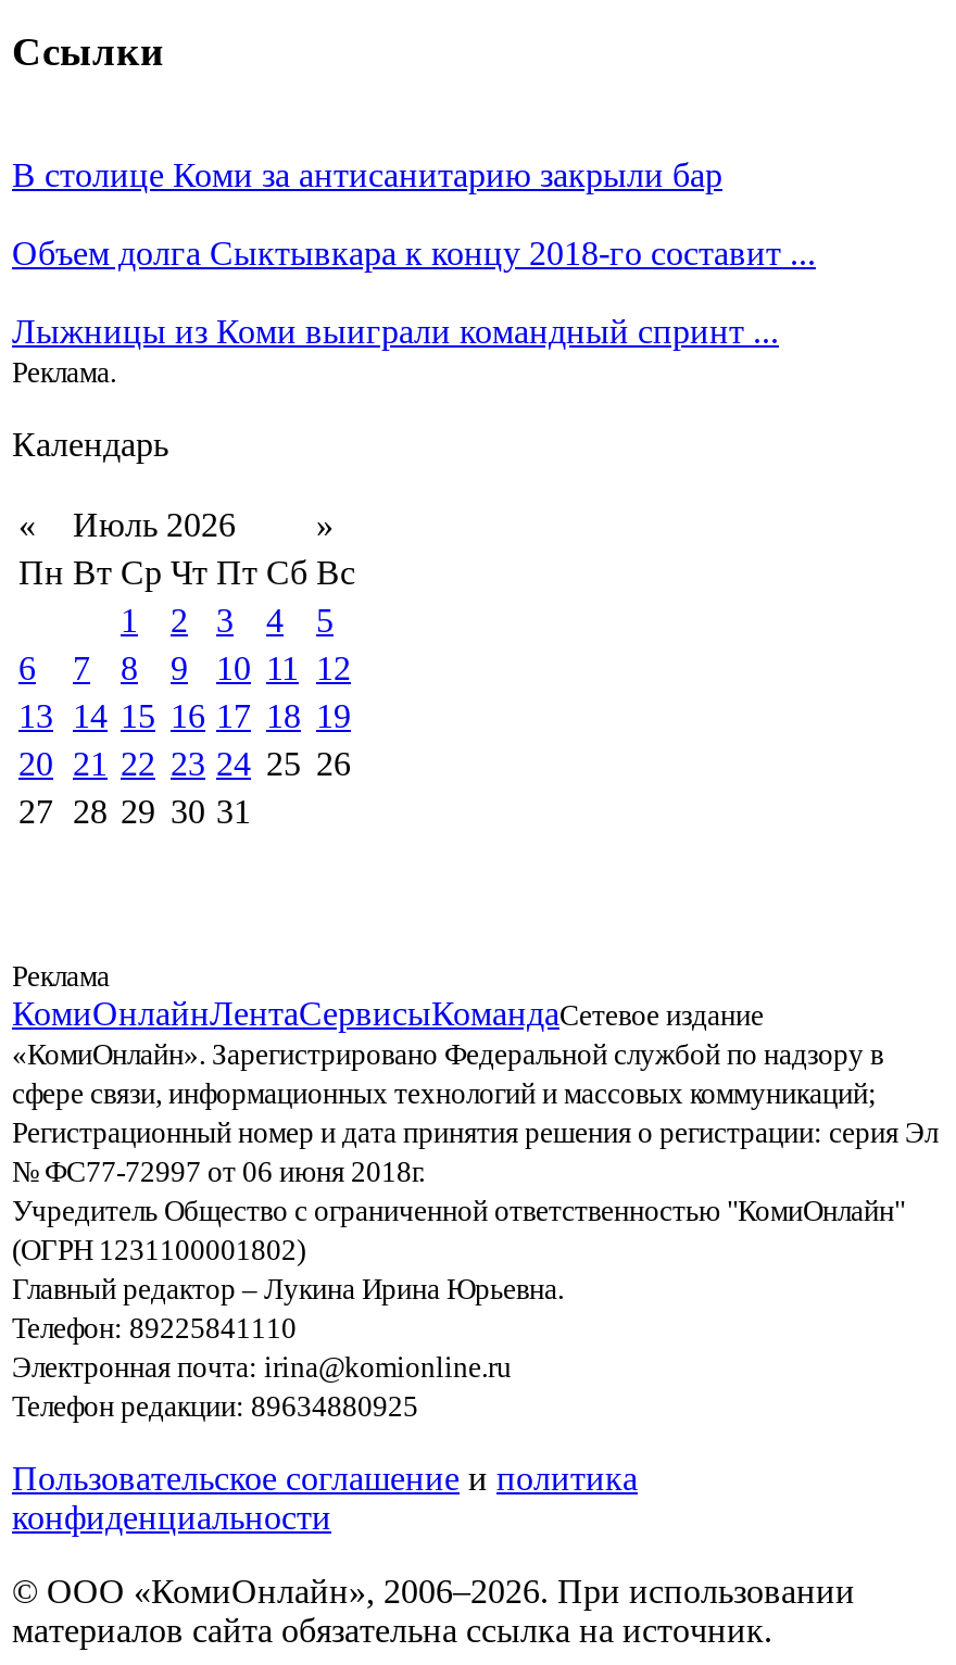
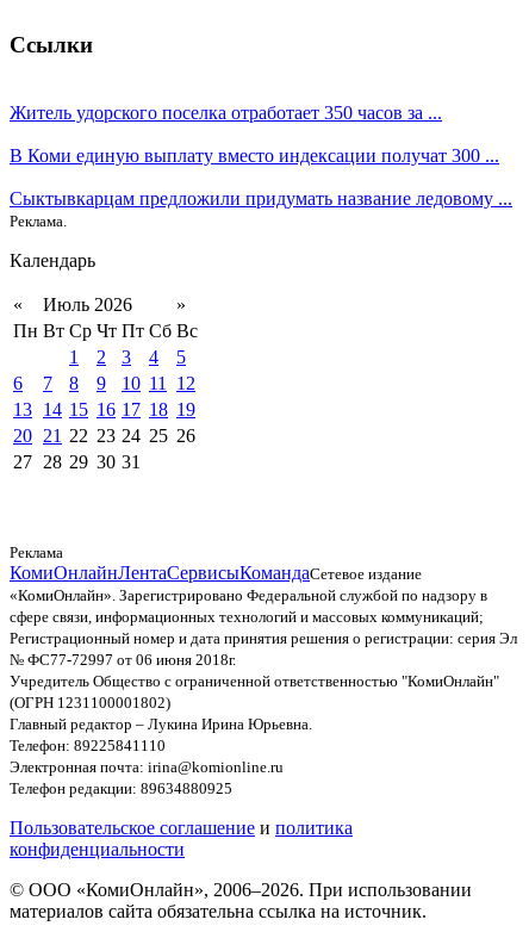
[12,157,722,194] В столице Коми за антисанитарию закрыли бар -> [10,103,442,123] Житель удорского поселка отработает 350 часов за ...
[12,235,816,272] Объем долга Сыктывкара к концу 2018-го составит ... -> [10,146,499,166] В Коми единую выплату вместо индексации получат 300 ...
[12,313,779,350] Лыжницы из Коми выиграли командный спринт ... -> [10,188,512,209] Сыктывкарцам предложили придумать название ледовому ...

